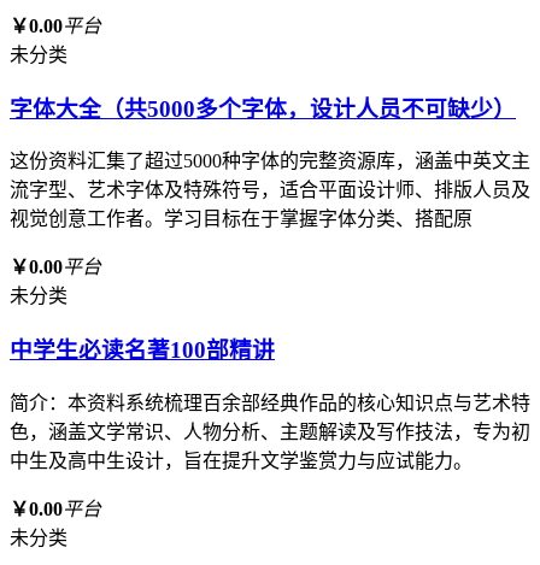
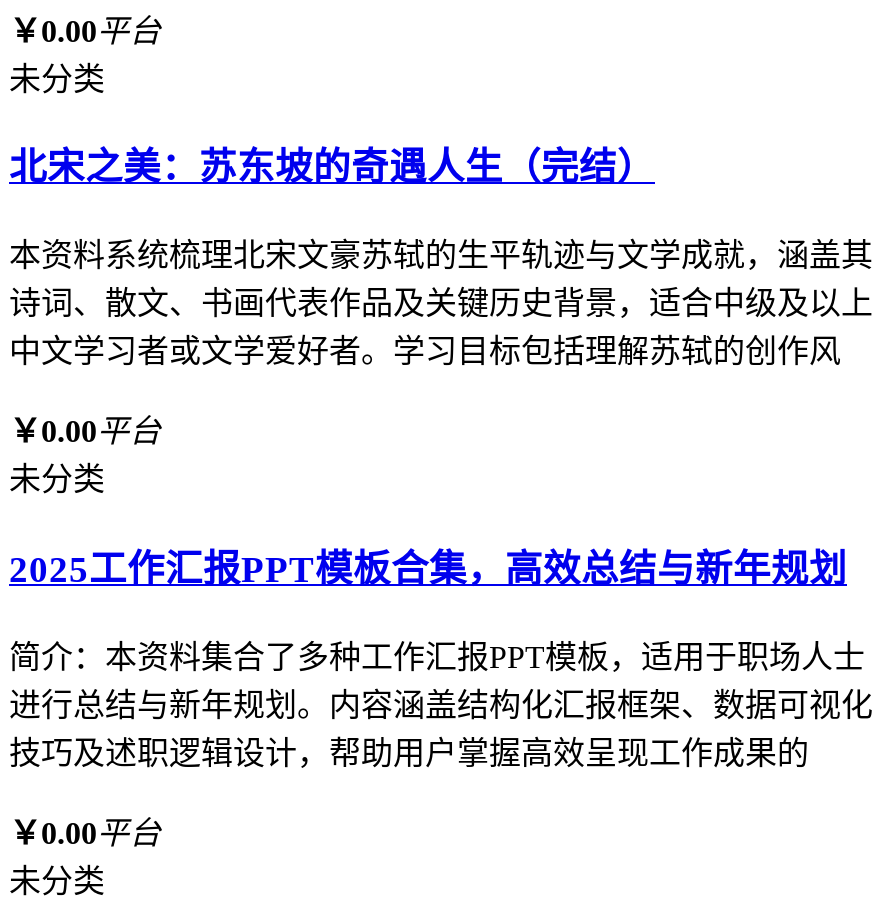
[10,96,516,121] 字体大全（共5000多个字体，设计人员不可缺少） -> [9,146,655,188] 北宋之美：苏东坡的奇遇人生（完结）
[10,151,530,229] 这份资料汇集了超过5000种字体的完整资源库，涵盖中英文主 | 流字型、艺术字体及特殊符号，适合平面设计师、排版人员及 | 视觉创意工作者。学习目标在于掌握字体分类、搭配原 -> [9,238,873,368] 本资料系统梳理北宋文豪苏轼的生平轨迹与文学成就，涵盖其 | 诗词、散文、书画代表作品及关键历史背景，适合中级及以上 | 中文学习者或文学爱好者。学习目标包括理解苏轼的创作风
[10,337,275,363] 中学生必读名著100部精讲 -> [9,547,847,589] 2025工作汇报PPT模板合集，高效总结与新年规划
[10,392,530,471] 简介：本资料系统梳理百余部经典作品的核心知识点与艺术特 | 色，涵盖文学常识、人物分析、主题解读及写作技法，专为初 | 中生及高中生设计，旨在提升文学鉴赏力与应试能力。 -> [9,639,873,769] 简介：本资料集合了多种工作汇报PPT模板，适用于职场人士 | 进行总结与新年规划。内容涵盖结构化汇报框架、数据可视化 | 技巧及述职逻辑设计，帮助用户掌握高效呈现工作成果的

